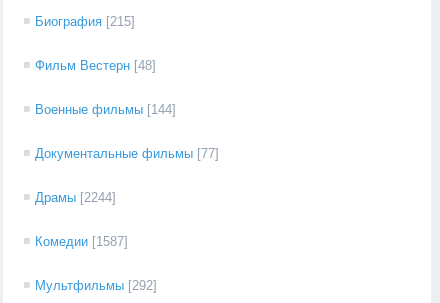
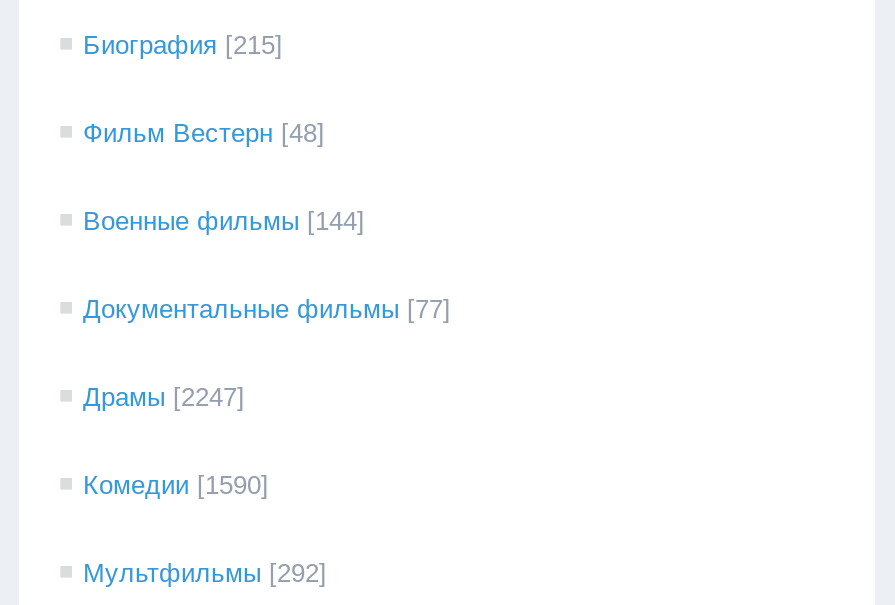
[35,190,116,205] Драмы [2244] -> [83,382,245,412] Драмы [2247]
[35,234,128,249] Комедии [1587] -> [83,470,269,500] Комедии [1590]

